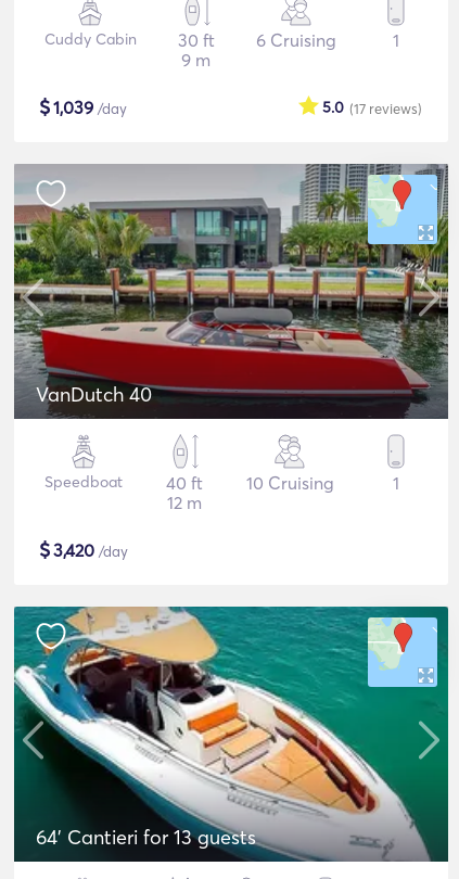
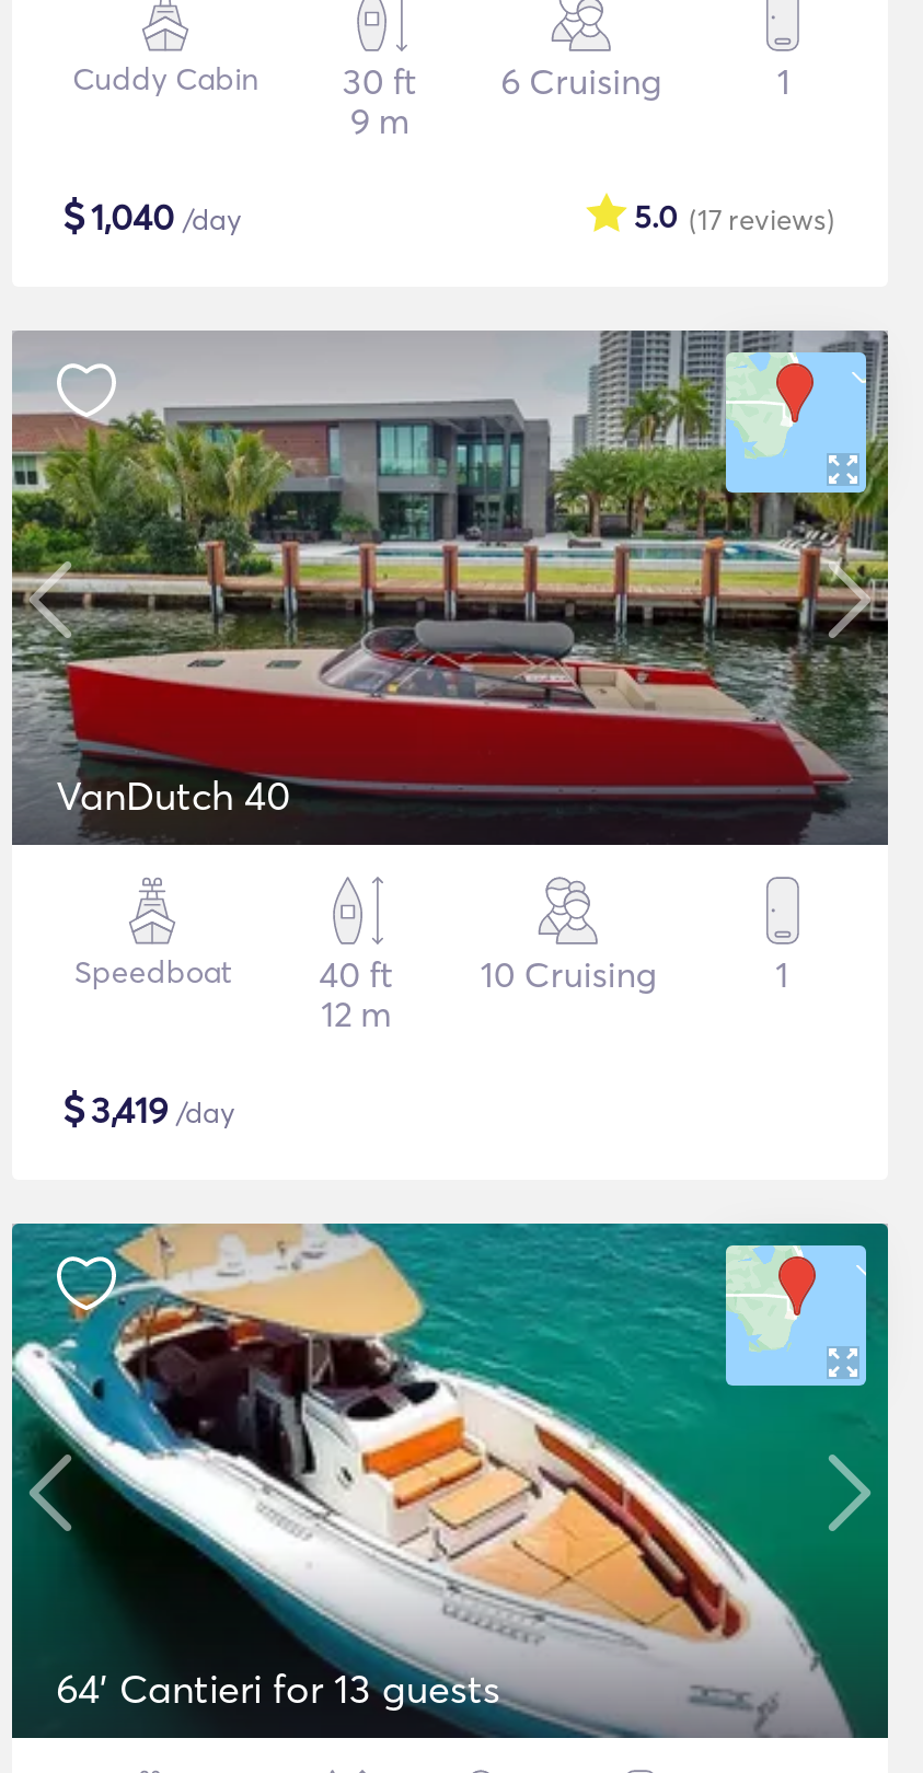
[39,94,127,119] $1,039 /day -> [62,190,242,241] $1,040 /day
[39,537,128,562] $3,420 /day -> [62,1083,235,1134] $3,419 /day

